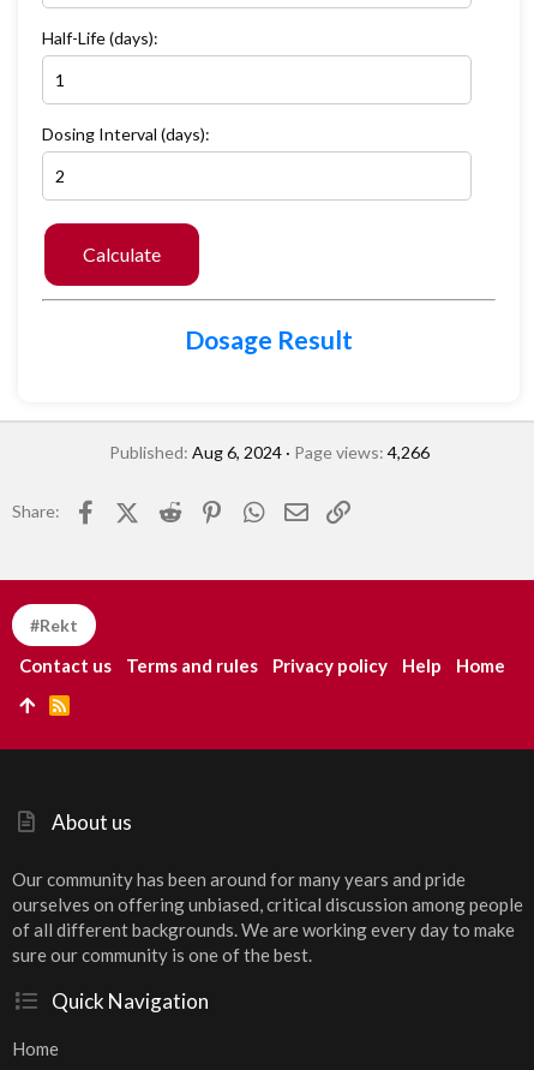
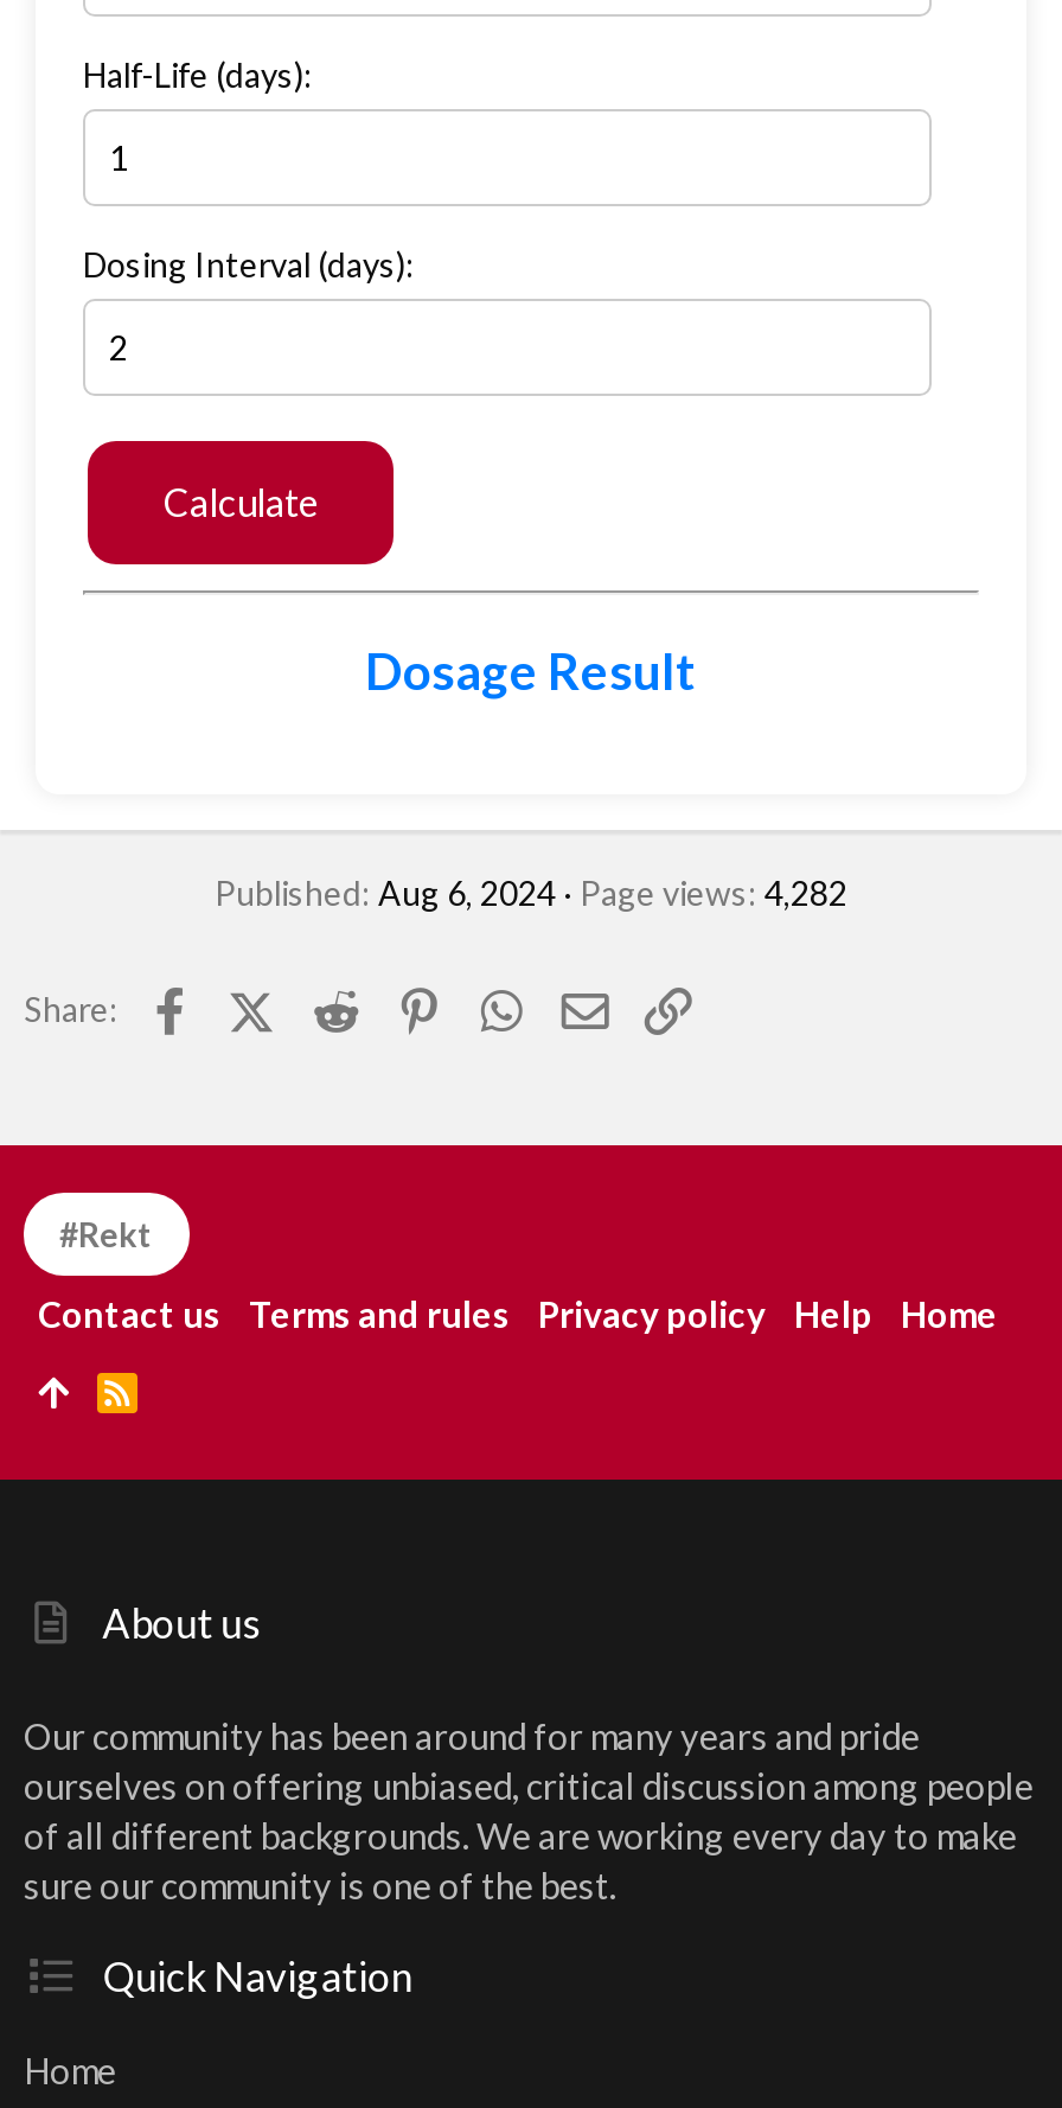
[109,442,429,462] Published Aug 6, 2024 Page views 4,266 -> [215,872,847,913] Published Aug 6, 2024 Page views 4,282

